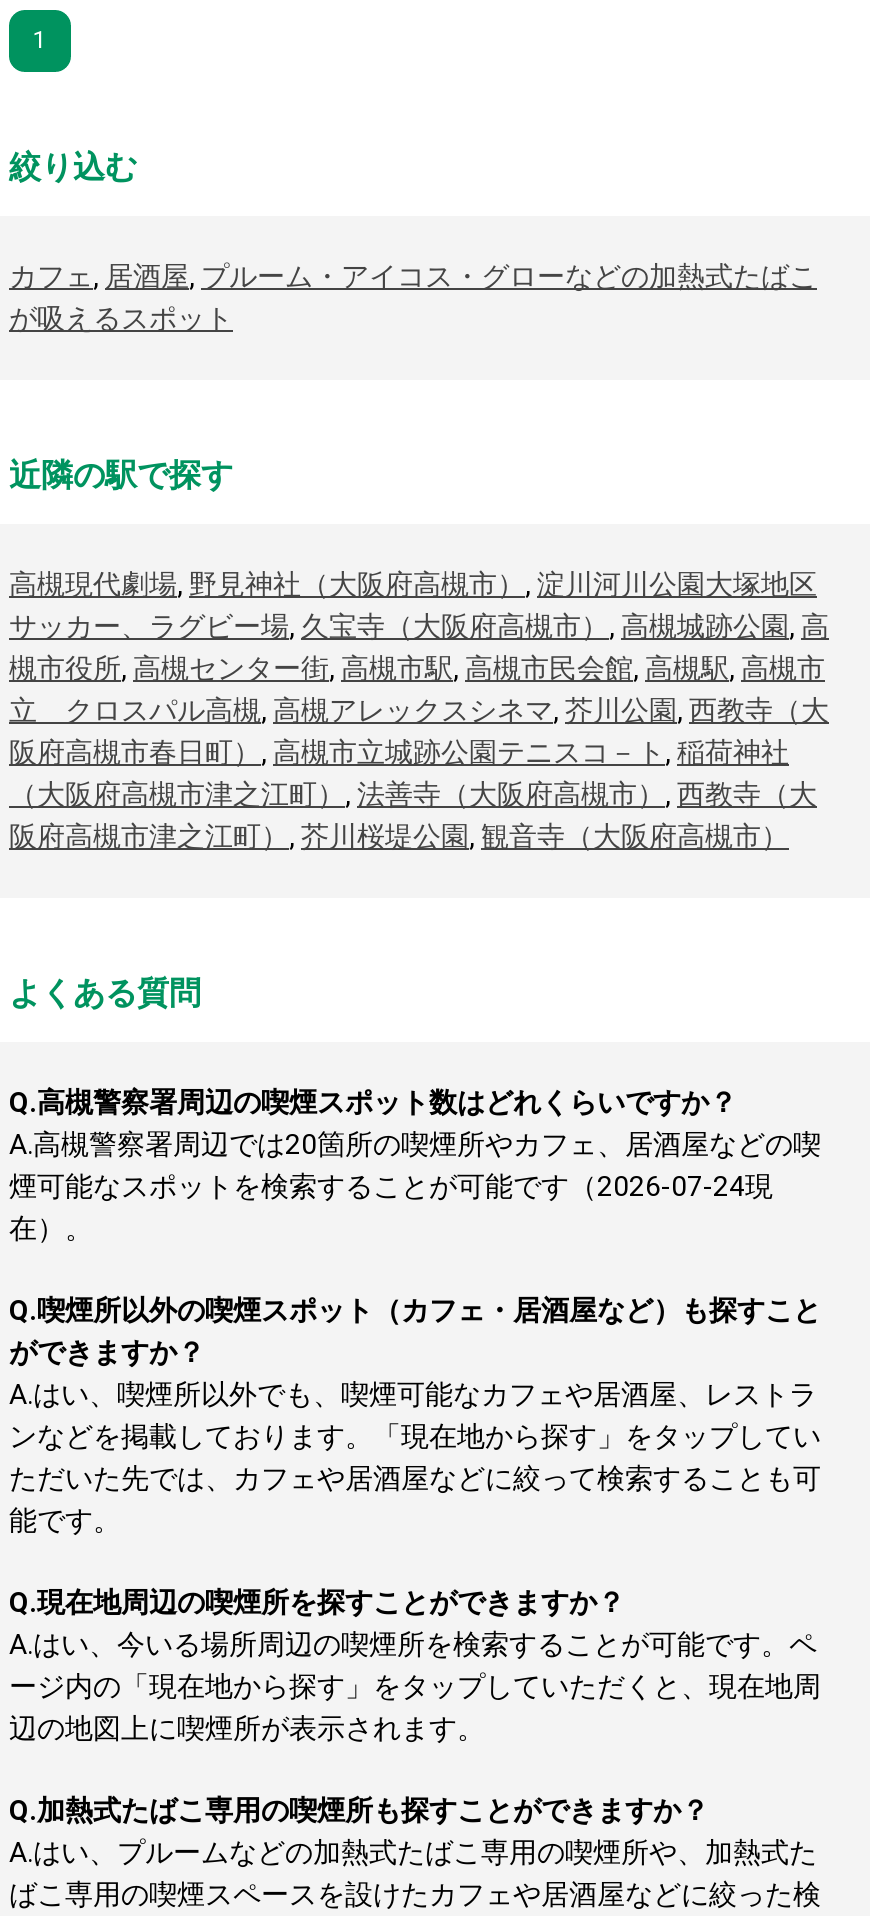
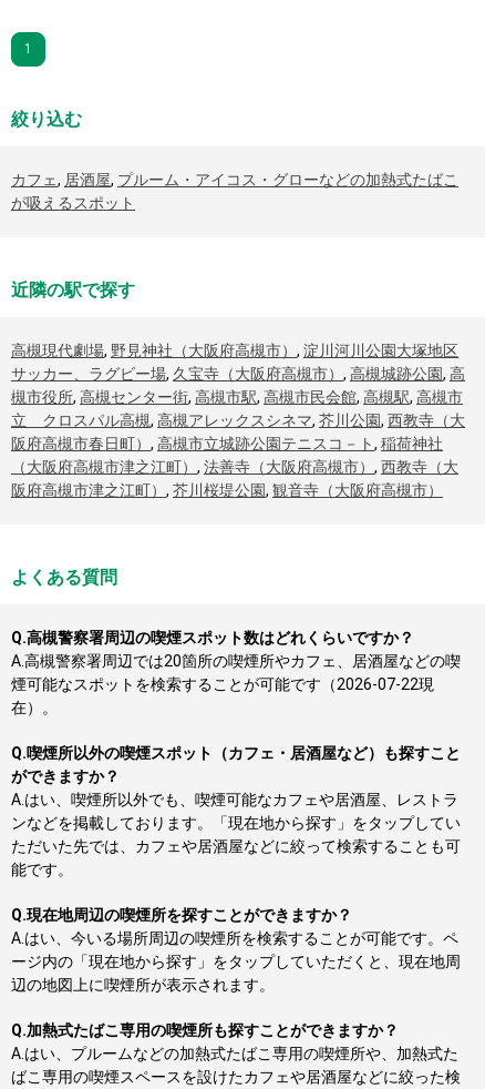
[9,1170,773,1202] 煙可能なスポットを検索することが可能です（2026-07-24現 -> [11,675,434,693] 煙可能なスポットを検索することが可能です（2026-07-22現

